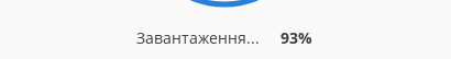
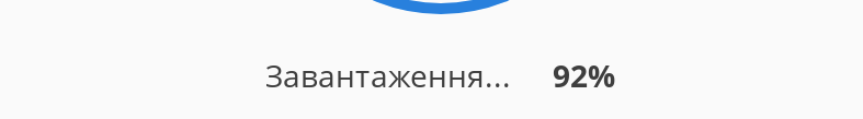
[136,27,312,48] Завантаження... 93% -> [265,53,616,95] Завантаження... 92%

